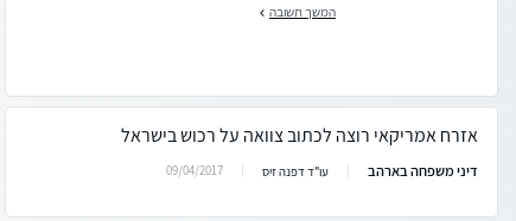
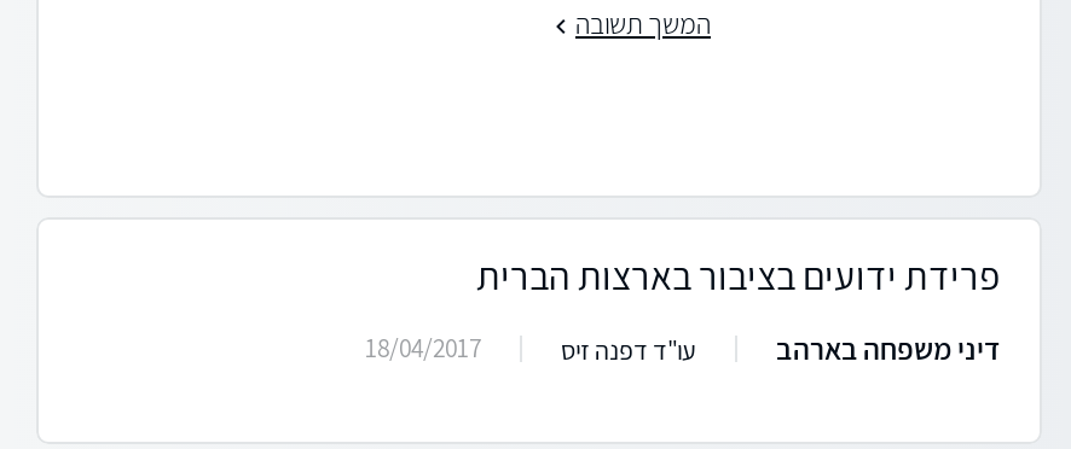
[121,123,478,148] אזרח אמריקאי רוצה לכתוב צוואה על רכוש בישראל -> [476,251,1001,302] פרידת ידועים בציבור בארצות הברית
[166,162,223,178] 09/04/2017 -> [365,331,481,365] 18/04/2017

